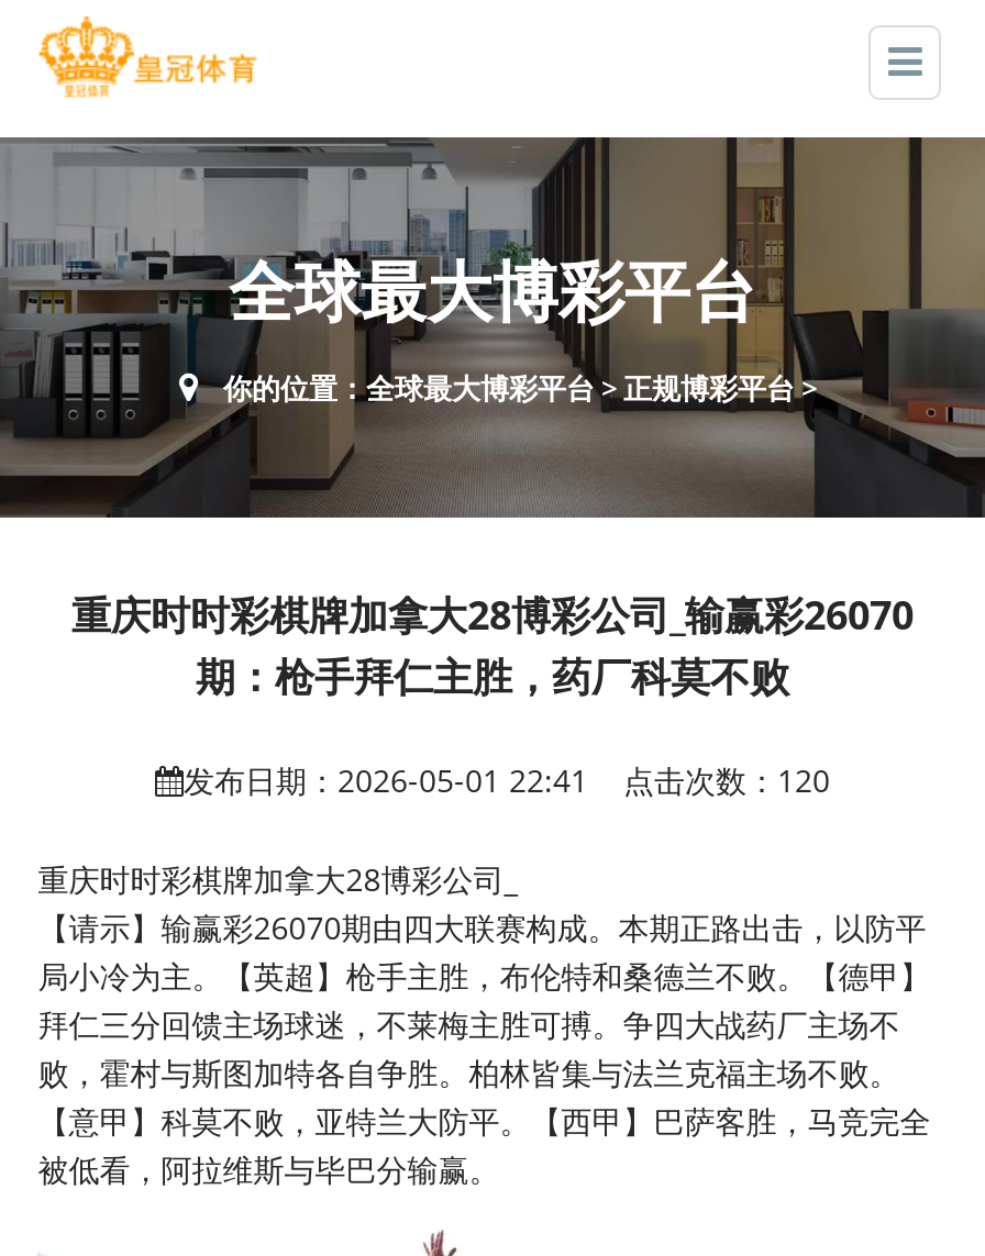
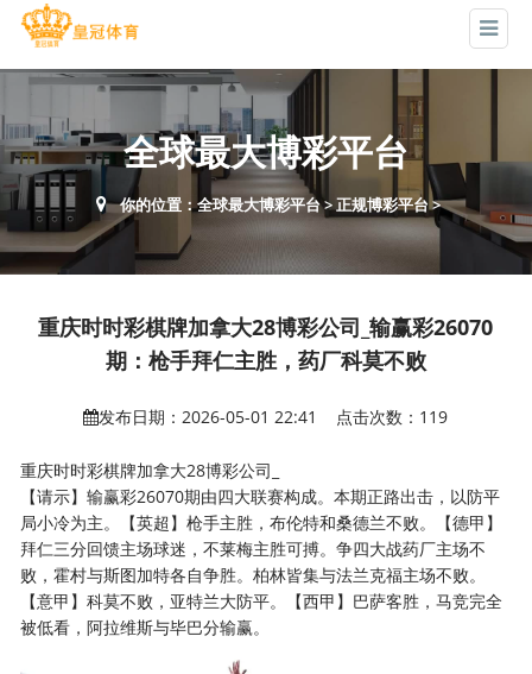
[184,759,830,801] 发布日期：2026-05-01 22:41 点击次数：120 -> [99,405,448,428] 发布日期：2026-05-01 22:41 点击次数：119

